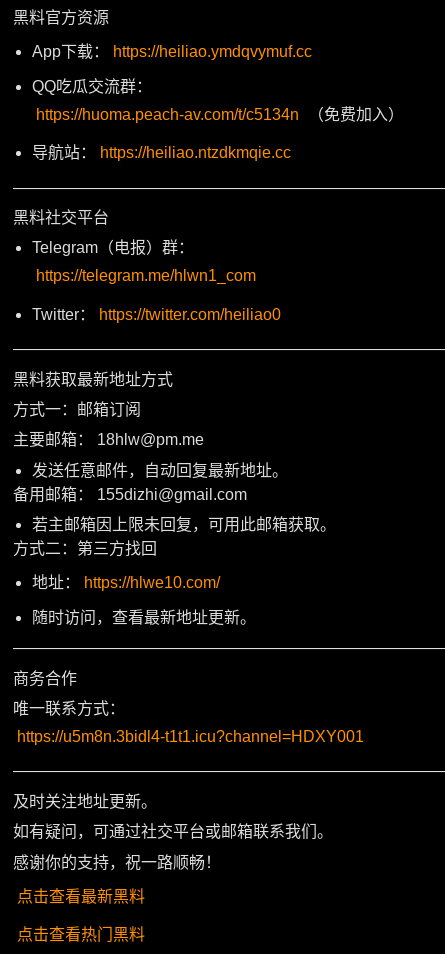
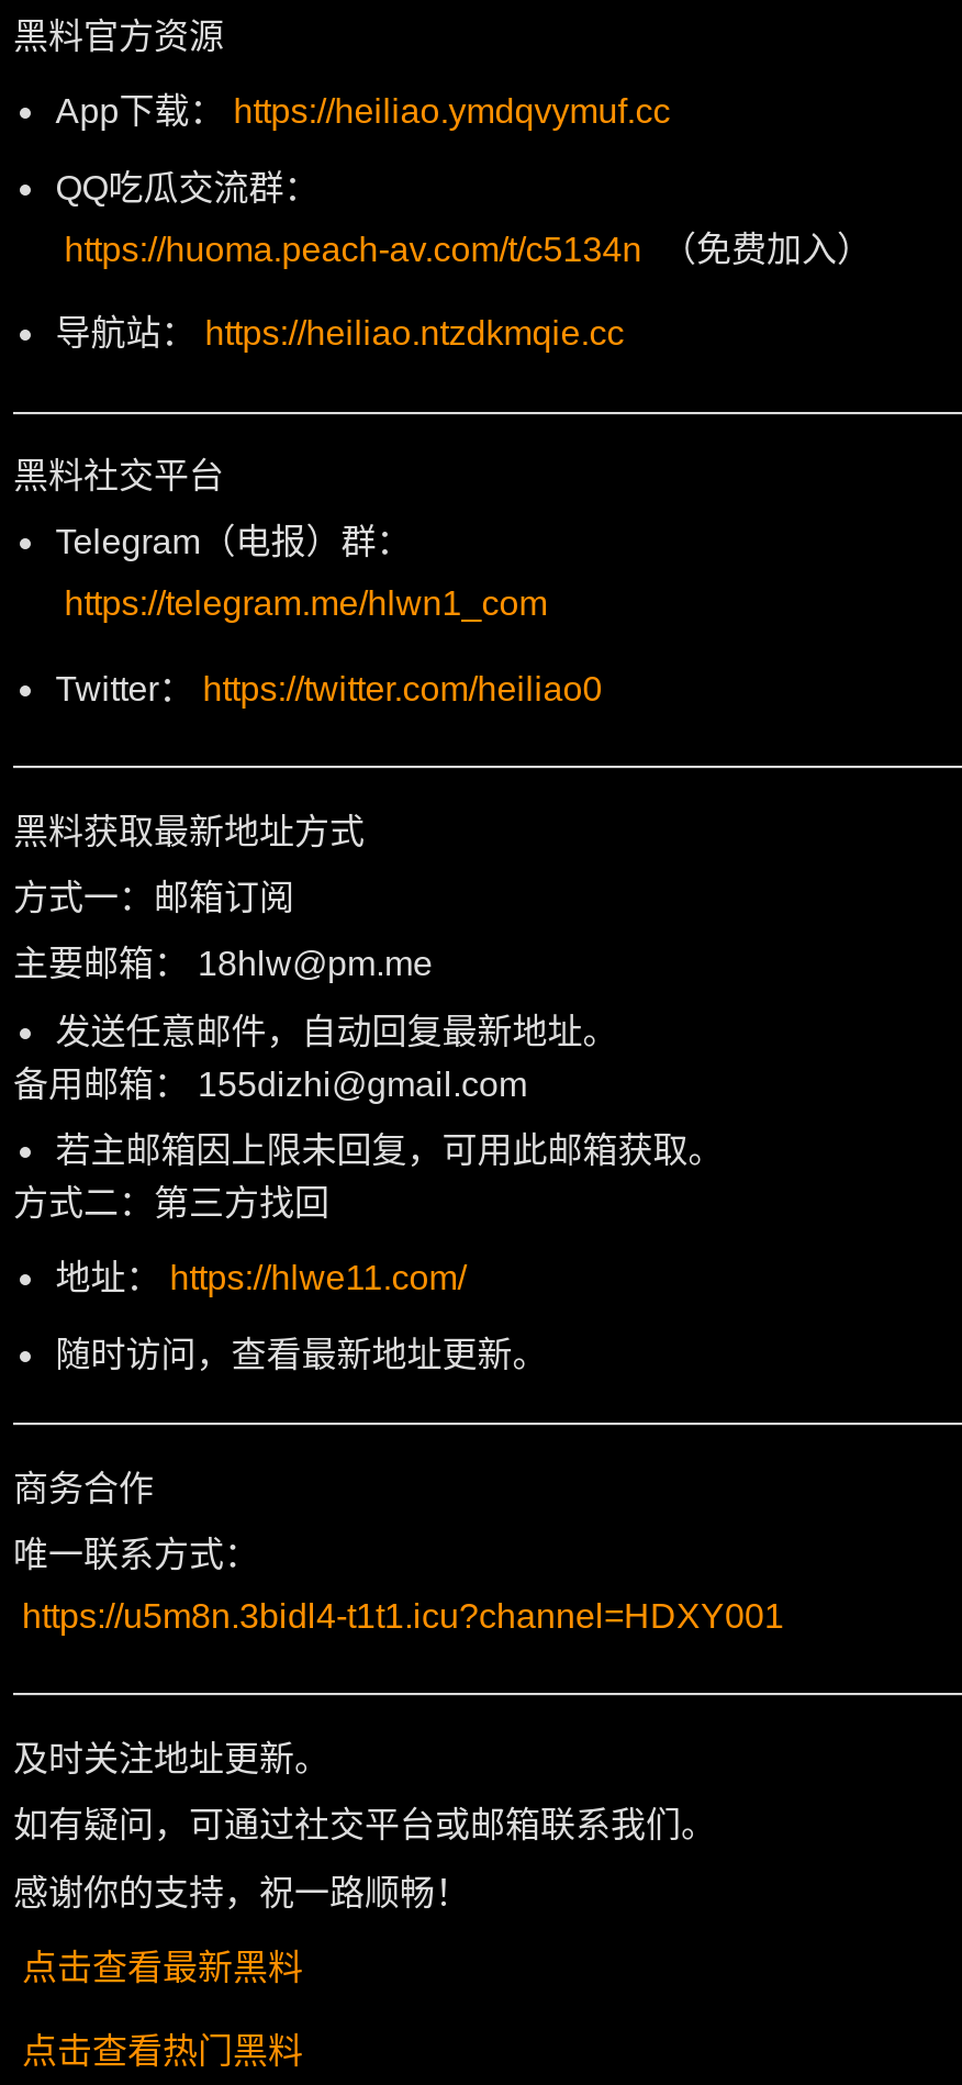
[32,574,220,591] 地址： https://hlwe10.com/ -> [55,1260,466,1297] 地址： https://hlwe11.com/

